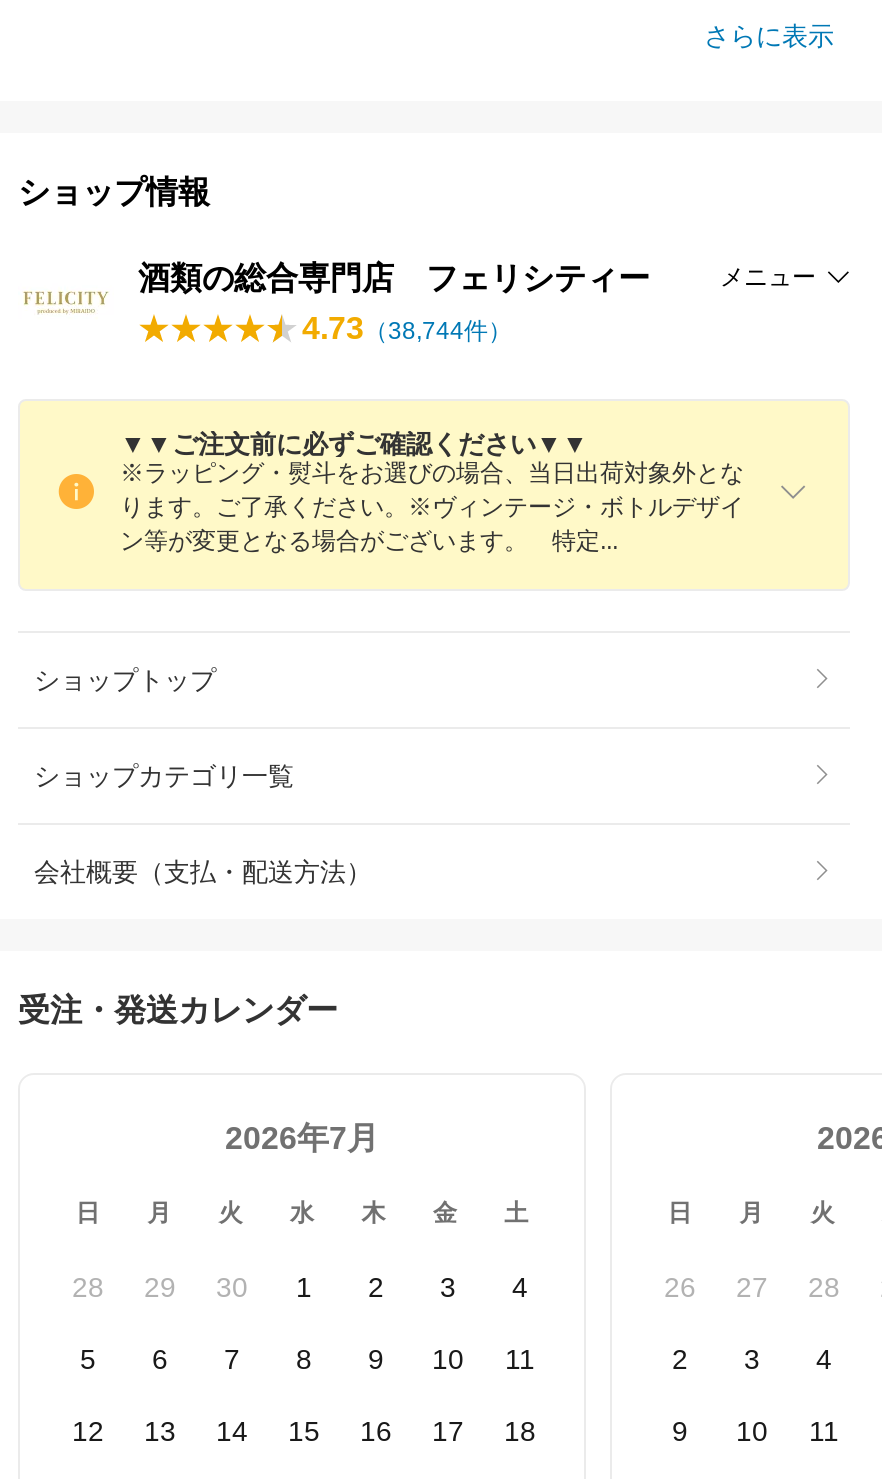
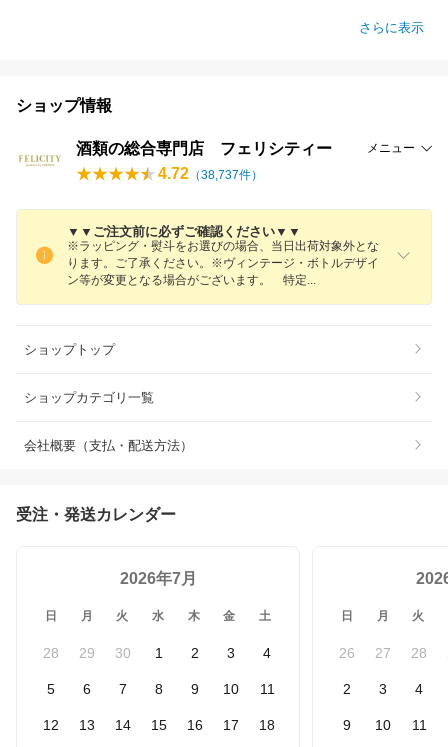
[302,310,512,344] 4.73（38,744件） -> [158,165,263,182] 4.72（38,737件）

